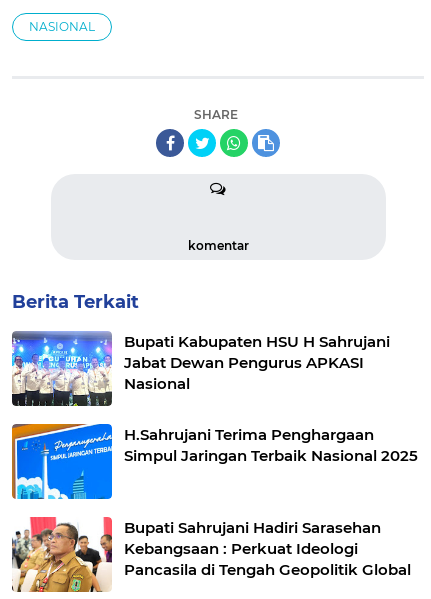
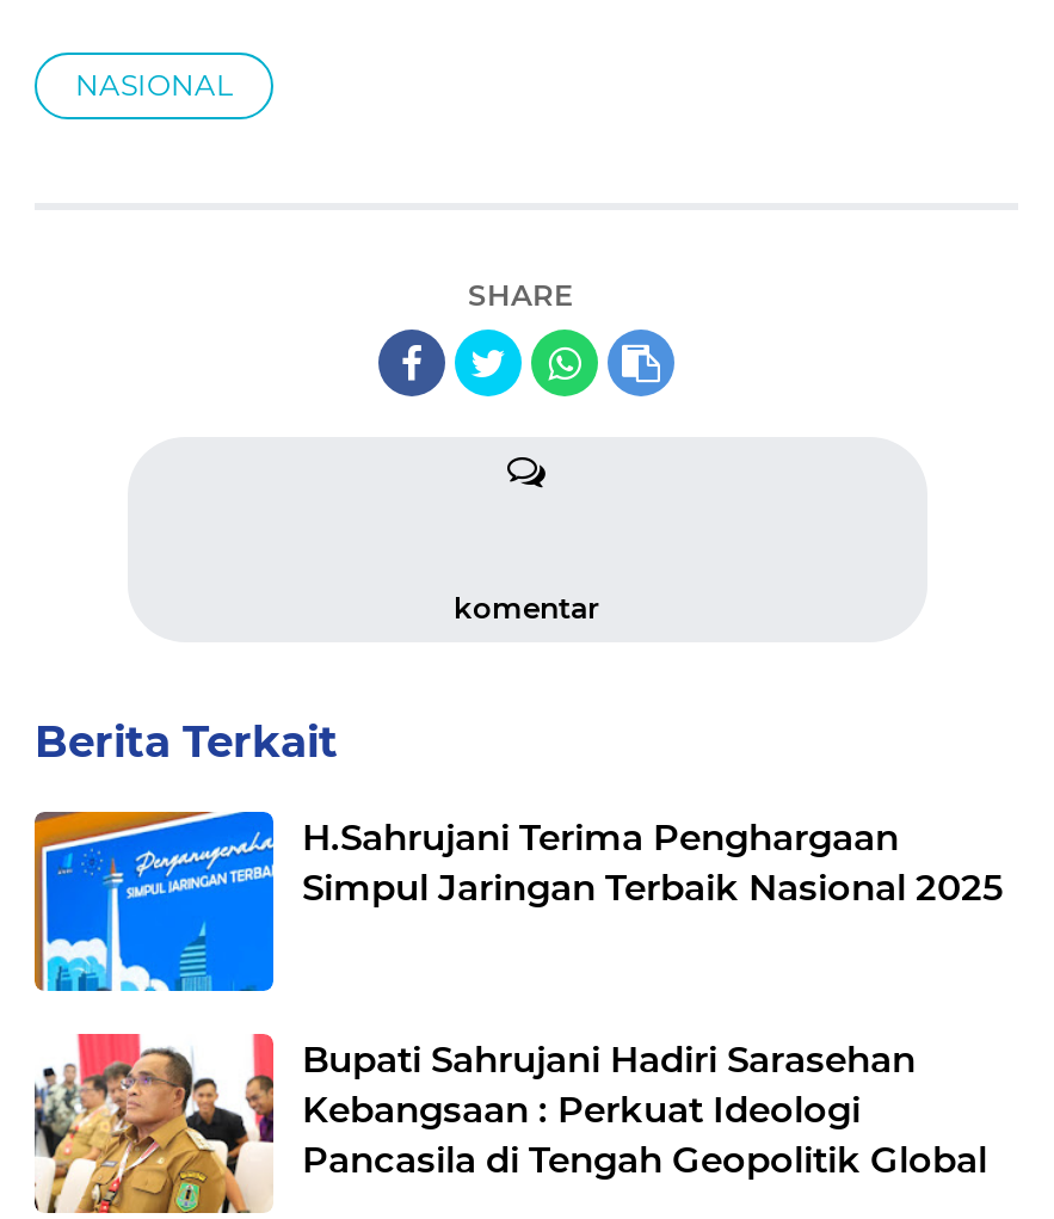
[11,330,390,407] [image] | Bupati Kabupaten HSU H Sahrujani | Jabat Dewan Pengurus APKASI | Nasional -> none

